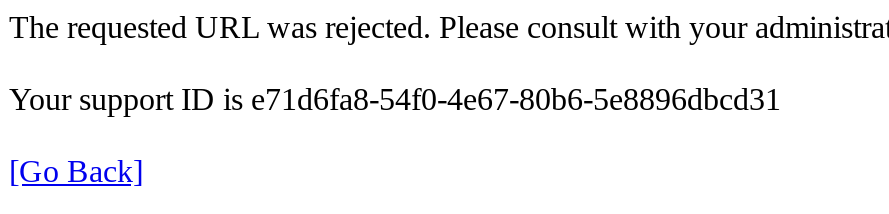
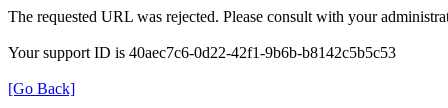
[9,82,781,116] Your support ID is e71d6fa8-54f0-4e67-80b6-5e8896dbcd31 -> [8,44,396,61] Your support ID is 40aec7c6-0d22-42f1-9b6b-b8142c5b5c53

